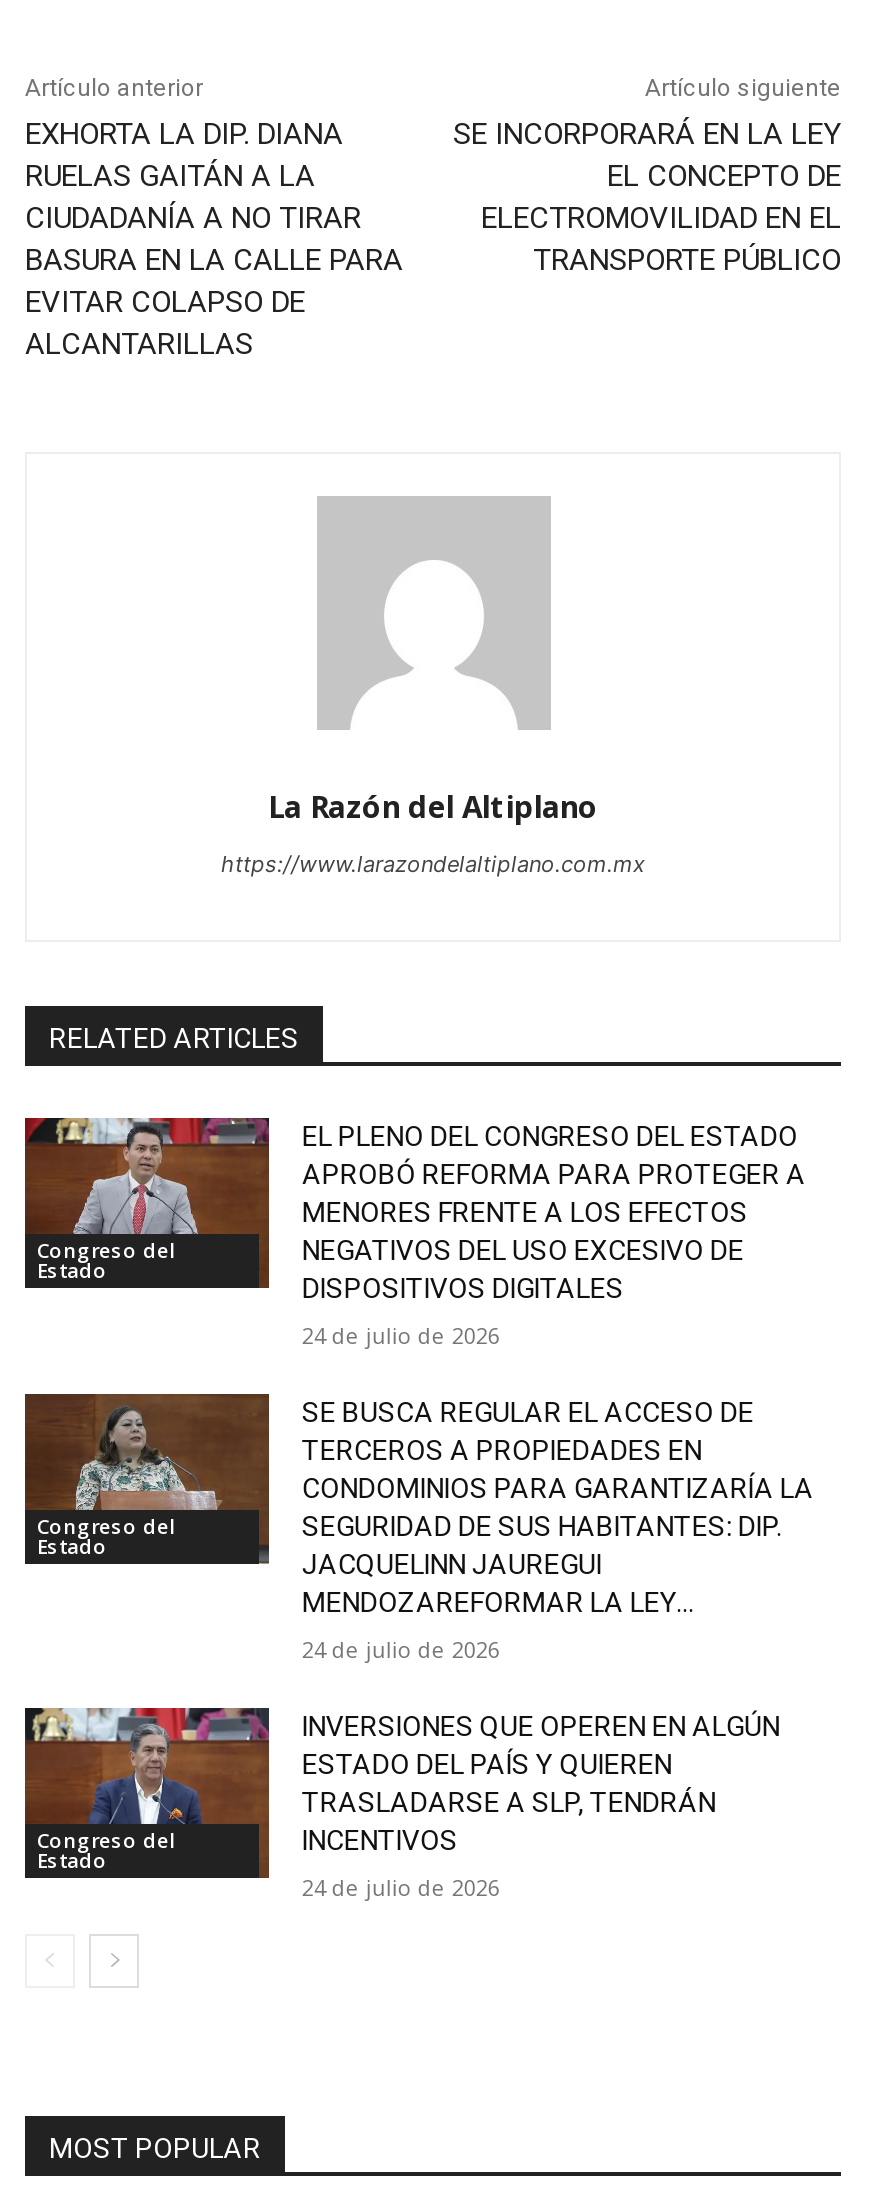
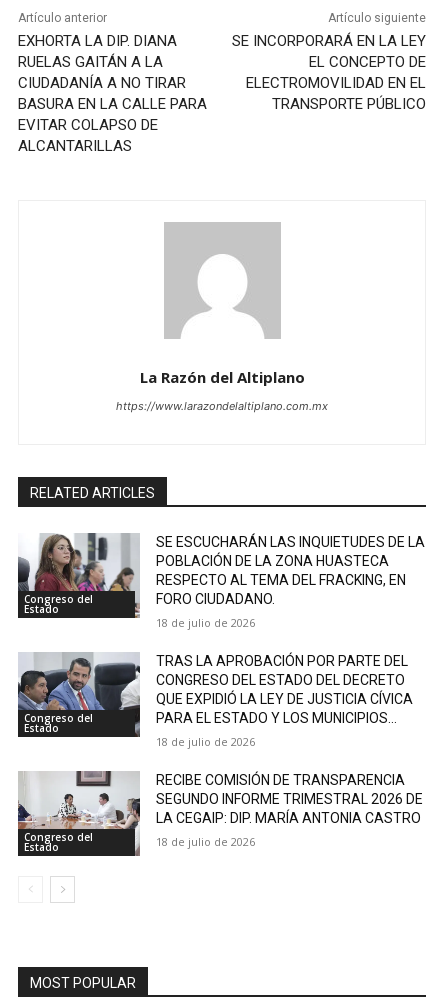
[23,1114,806,1303] [image] | EL PLENO DEL CONGRESO DEL ESTADO | APROBÓ REFORMA PARA PROTEGER A | MENORES FRENTE A LOS EFECTOS | NEGATIVOS DEL USO EXCESIVO DE | DISPOSITIVOS DIGITALES -> [17,532,425,618] [image] | SE ESCUCHARÁN LAS INQUIETUDES DE LA | POBLACIÓN DE LA ZONA HUASTECA | RESPECTO AL TEMA DEL FRACKING, EN | FORO CIUDADANO.
[302,1319,500,1349] 24 de julio de 2026 -> [156,614,255,629] 18 de julio de 2026
[23,1392,814,1617] [image] | SE BUSCA REGULAR EL ACCESO DE | TERCEROS A PROPIEDADES EN | CONDOMINIOS PARA GARANTIZARÍA LA | SEGURIDAD DE SUS HABITANTES: DIP. | JACQUELINN JAUREGUI | MENDOZAREFORMAR LA LEY... -> [17,652,413,737] [image] | TRAS LA APROBACIÓN POR PARTE DEL | CONGRESO DEL ESTADO DEL DECRETO | QUE EXPIDIÓ LA LEY DE JUSTICIA CÍVICA | PARA EL ESTADO Y LOS MUNICIPIOS...
[302,1633,500,1663] 24 de julio de 2026 -> [156,733,255,748] 18 de julio de 2026
[25,1706,780,1878] [image] | INVERSIONES QUE OPEREN EN ALGÚN | ESTADO DEL PAÍS Y QUIEREN | TRASLADARSE A SLP, TENDRÁN | INCENTIVOS -> [17,770,423,856] [image] | RECIBE COMISIÓN DE TRANSPARENCIA | SEGUNDO INFORME TRIMESTRAL 2026 DE | LA CEGAIP: DIP. MARÍA ANTONIA CASTRO
[302,1871,500,1901] 24 de julio de 2026 -> [156,833,255,848] 18 de julio de 2026

